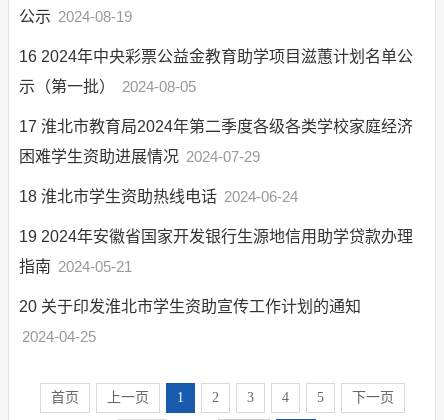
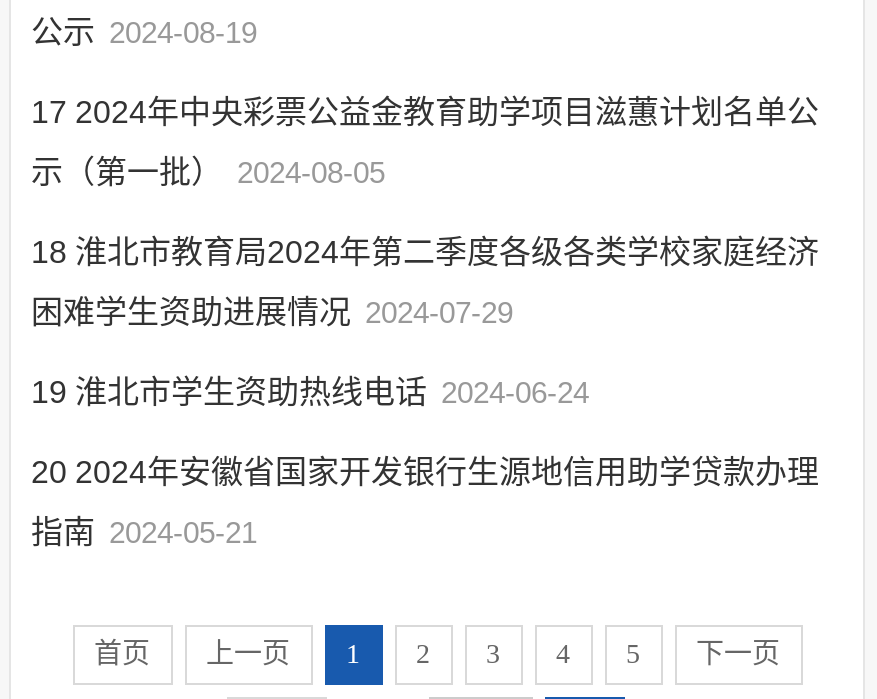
[19,48,413,65] 16 2024年中央彩票公益金教育助学项目滋蕙计划名单公 -> [31,96,819,130] 17 2024年中央彩票公益金教育助学项目滋蕙计划名单公
[19,118,413,135] 17 淮北市教育局2024年第二季度各级各类学校家庭经济 -> [31,236,819,270] 18 淮北市教育局2024年第二季度各级各类学校家庭经济
[19,188,298,205] 18 淮北市学生资助热线电话 2024-06-24 -> [31,376,589,410] 19 淮北市学生资助热线电话 2024-06-24
[19,228,413,245] 19 2024年安徽省国家开发银行生源地信用助学贷款办理 -> [31,456,819,490] 20 2024年安徽省国家开发银行生源地信用助学贷款办理
[19,298,361,345] 20 关于印发淮北市学生资助宣传工作计划的通知 | 2024-04-25 -> none

